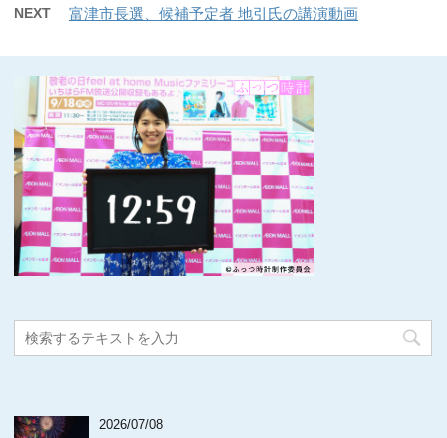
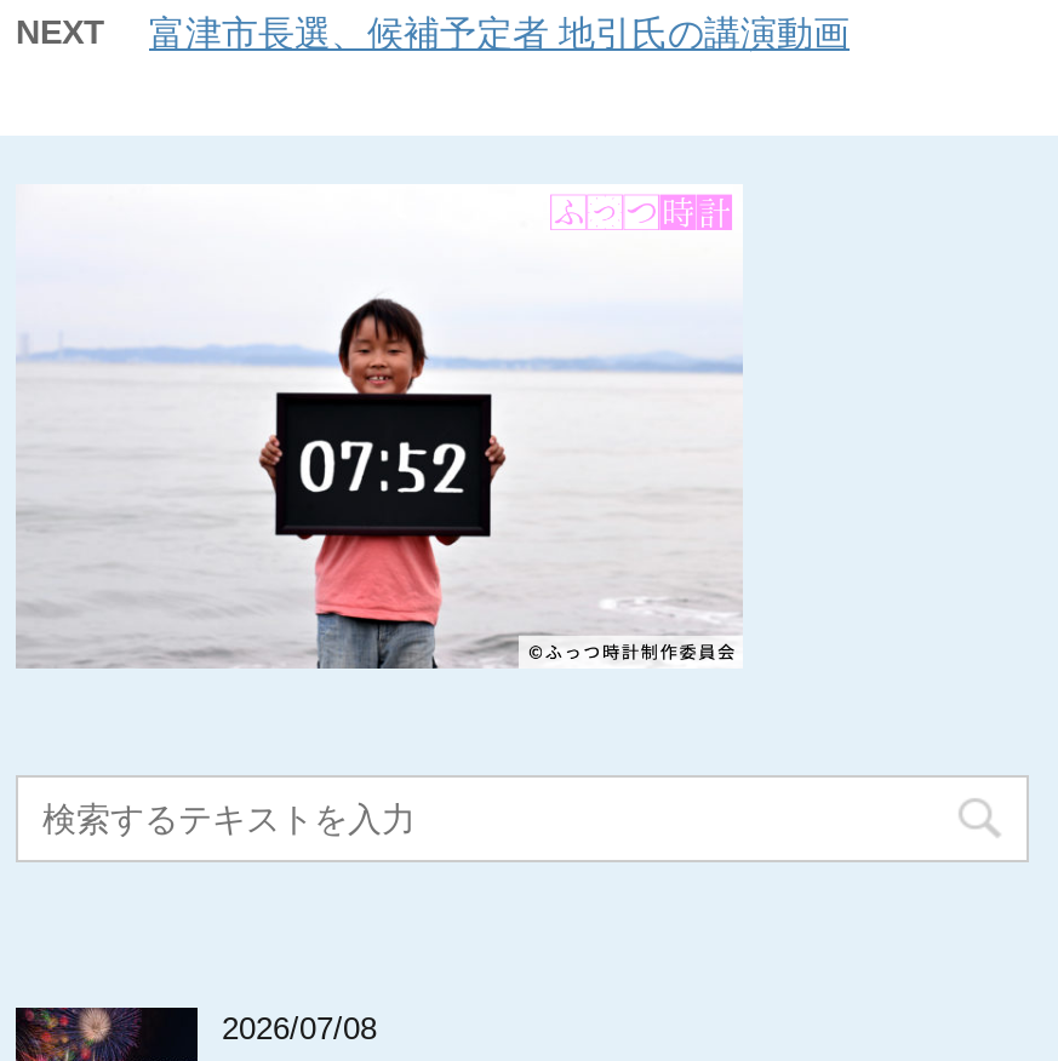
[13,76,315,277] [image] -> [16,187,743,671] [image]

